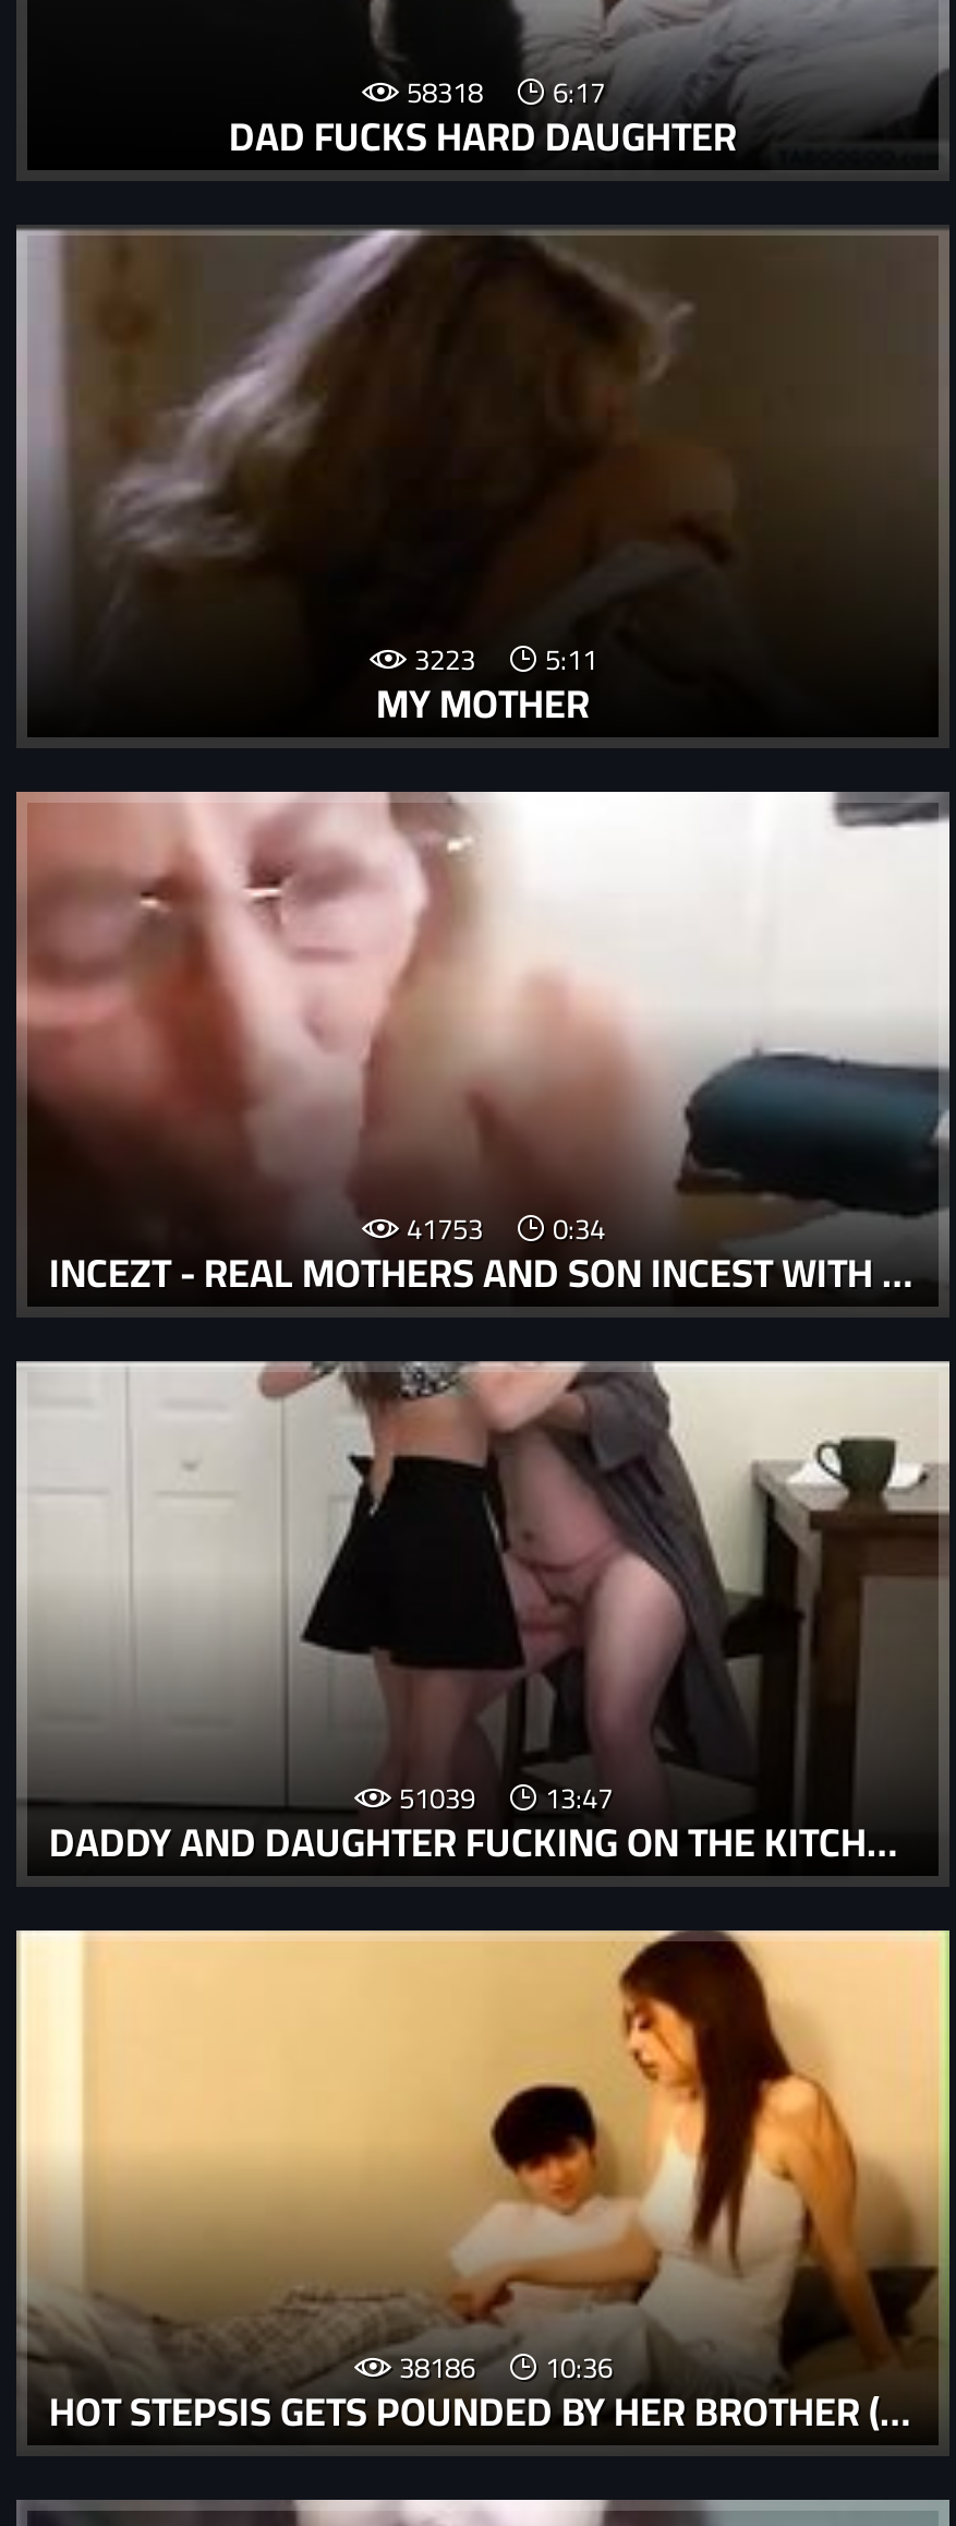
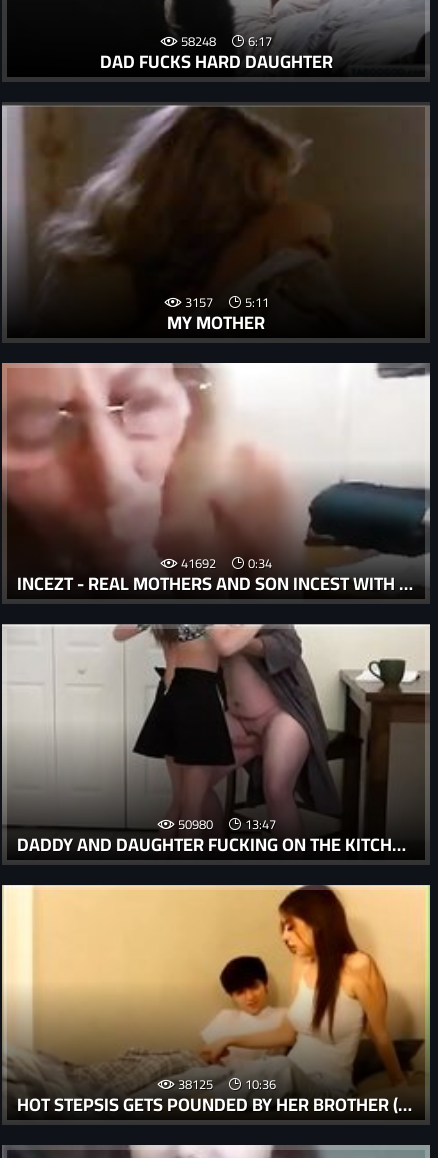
[407,64,605,116] 58318 6:17 -> [181,29,272,53] 58248 6:17
[414,633,597,685] 3223 5:11 -> [184,290,268,314] 3157 5:11
[407,1201,605,1254] 41753 0:34 -> [181,551,272,575] 41692 0:34
[399,1770,613,1823] 51039 13:47 -> [177,811,275,835] 50980 13:47
[399,2339,613,2391] 38186 10:36 -> [177,1072,275,1096] 38125 10:36

